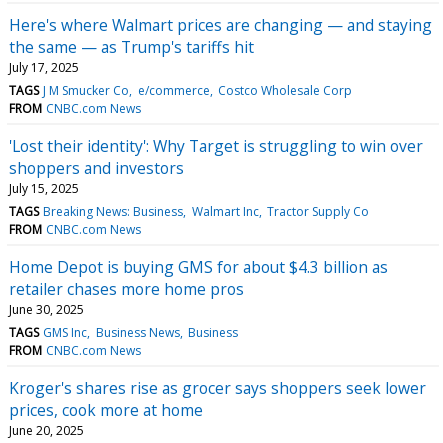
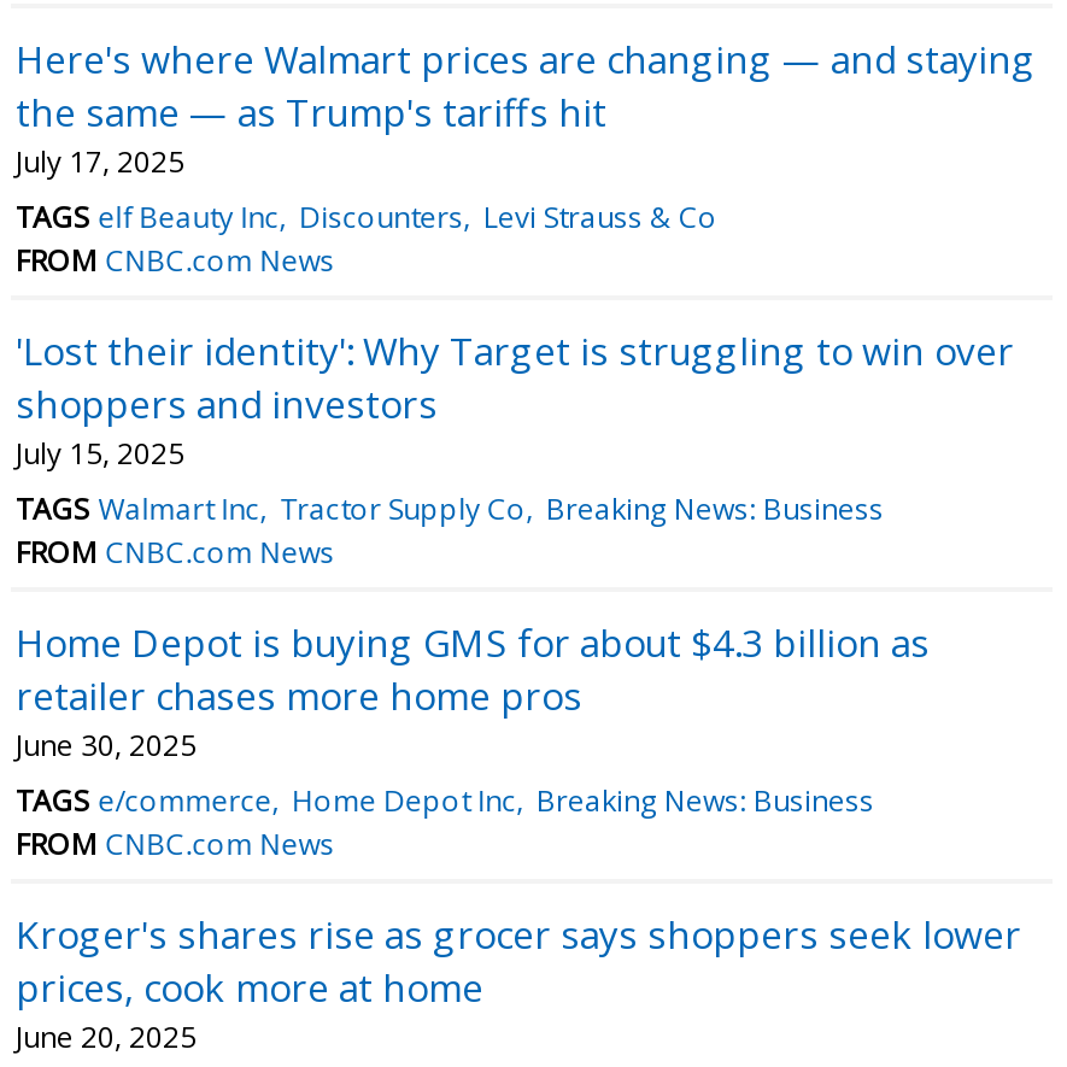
[9,82,352,99] TAGS J M Smucker Co e/commerce Costco Wholesale Corp -> [16,196,717,237] TAGS elf Beauty Inc Discounters Levi Strauss & Co
[9,203,369,220] TAGS Breaking News: Business Walmart Inc Tractor Supply Co -> [16,488,884,529] TAGS Walmart Inc Tractor Supply Co Breaking News: Business
[9,324,238,341] TAGS GMS Inc Business News Business -> [16,780,874,821] TAGS e/commerce Home Depot Inc Breaking News: Business

